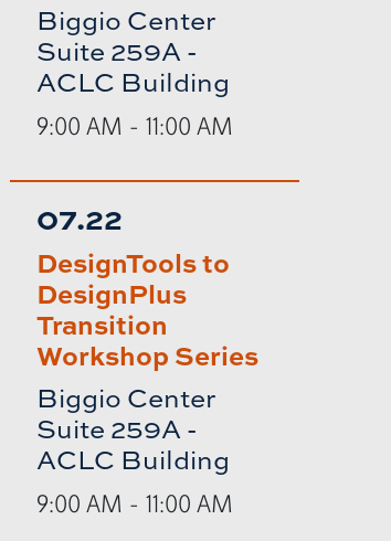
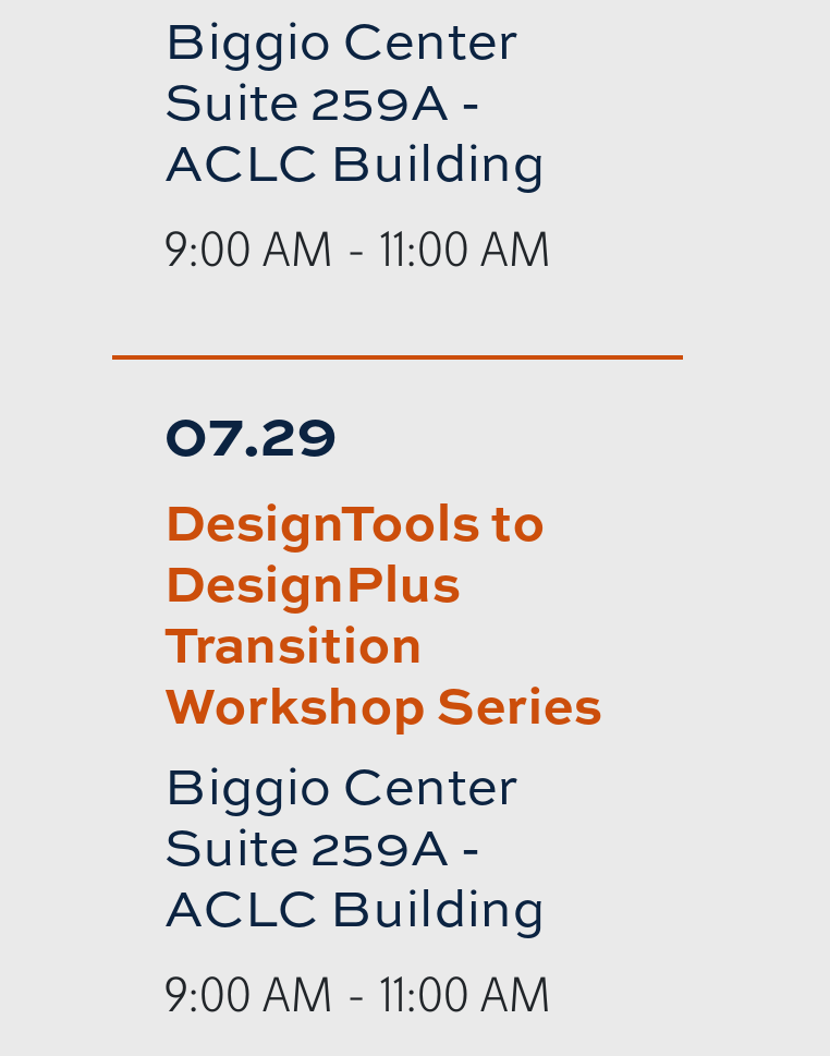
[36,196,122,240] 07.22 -> [164,386,338,476] 07.29

